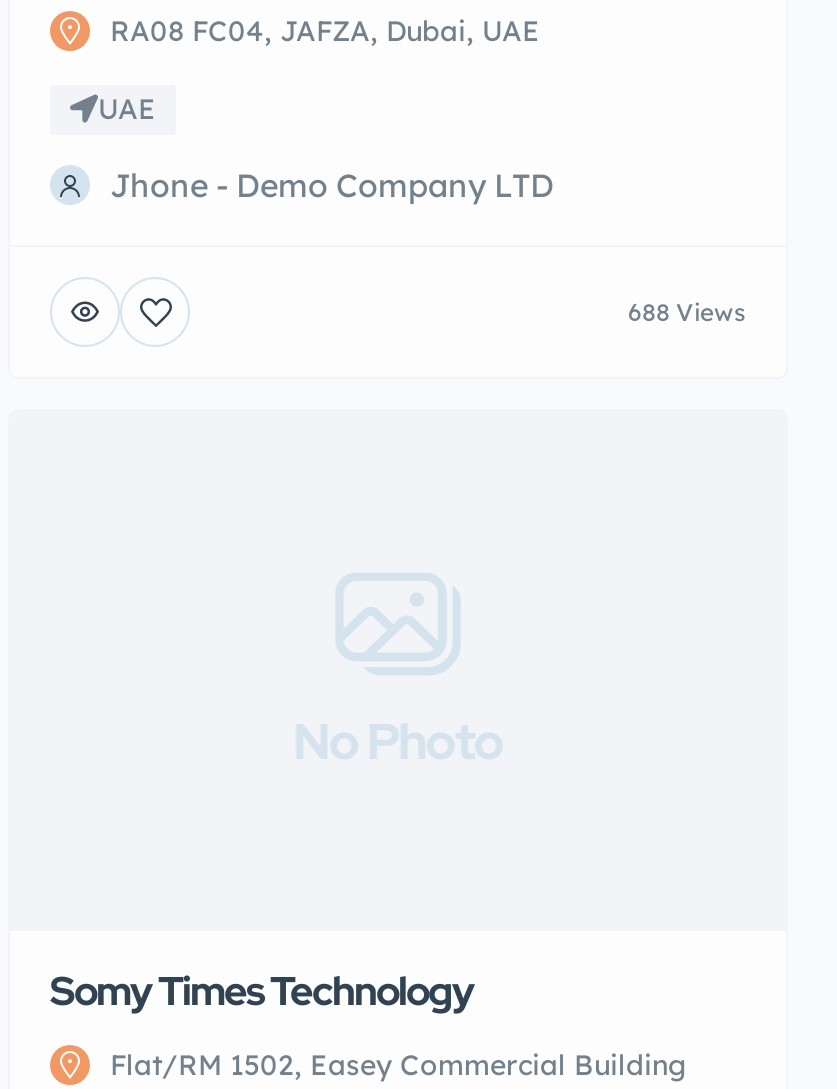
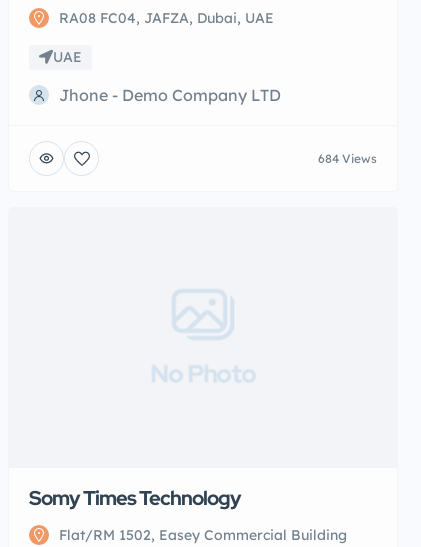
[628,296,746,326] 688 Views -> [318,150,377,165] 684 Views

